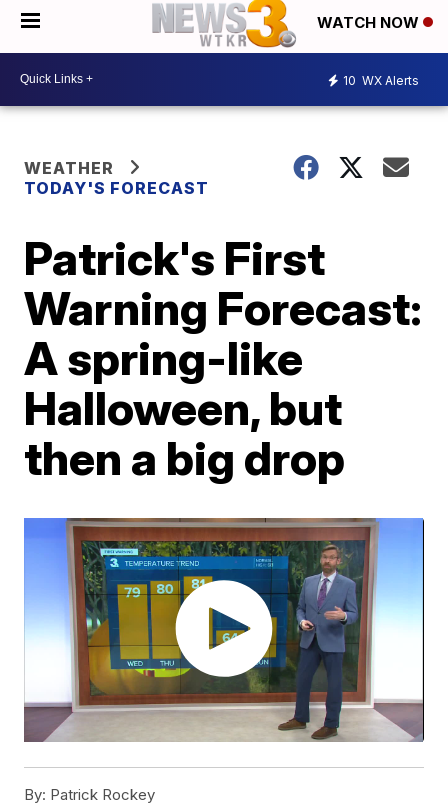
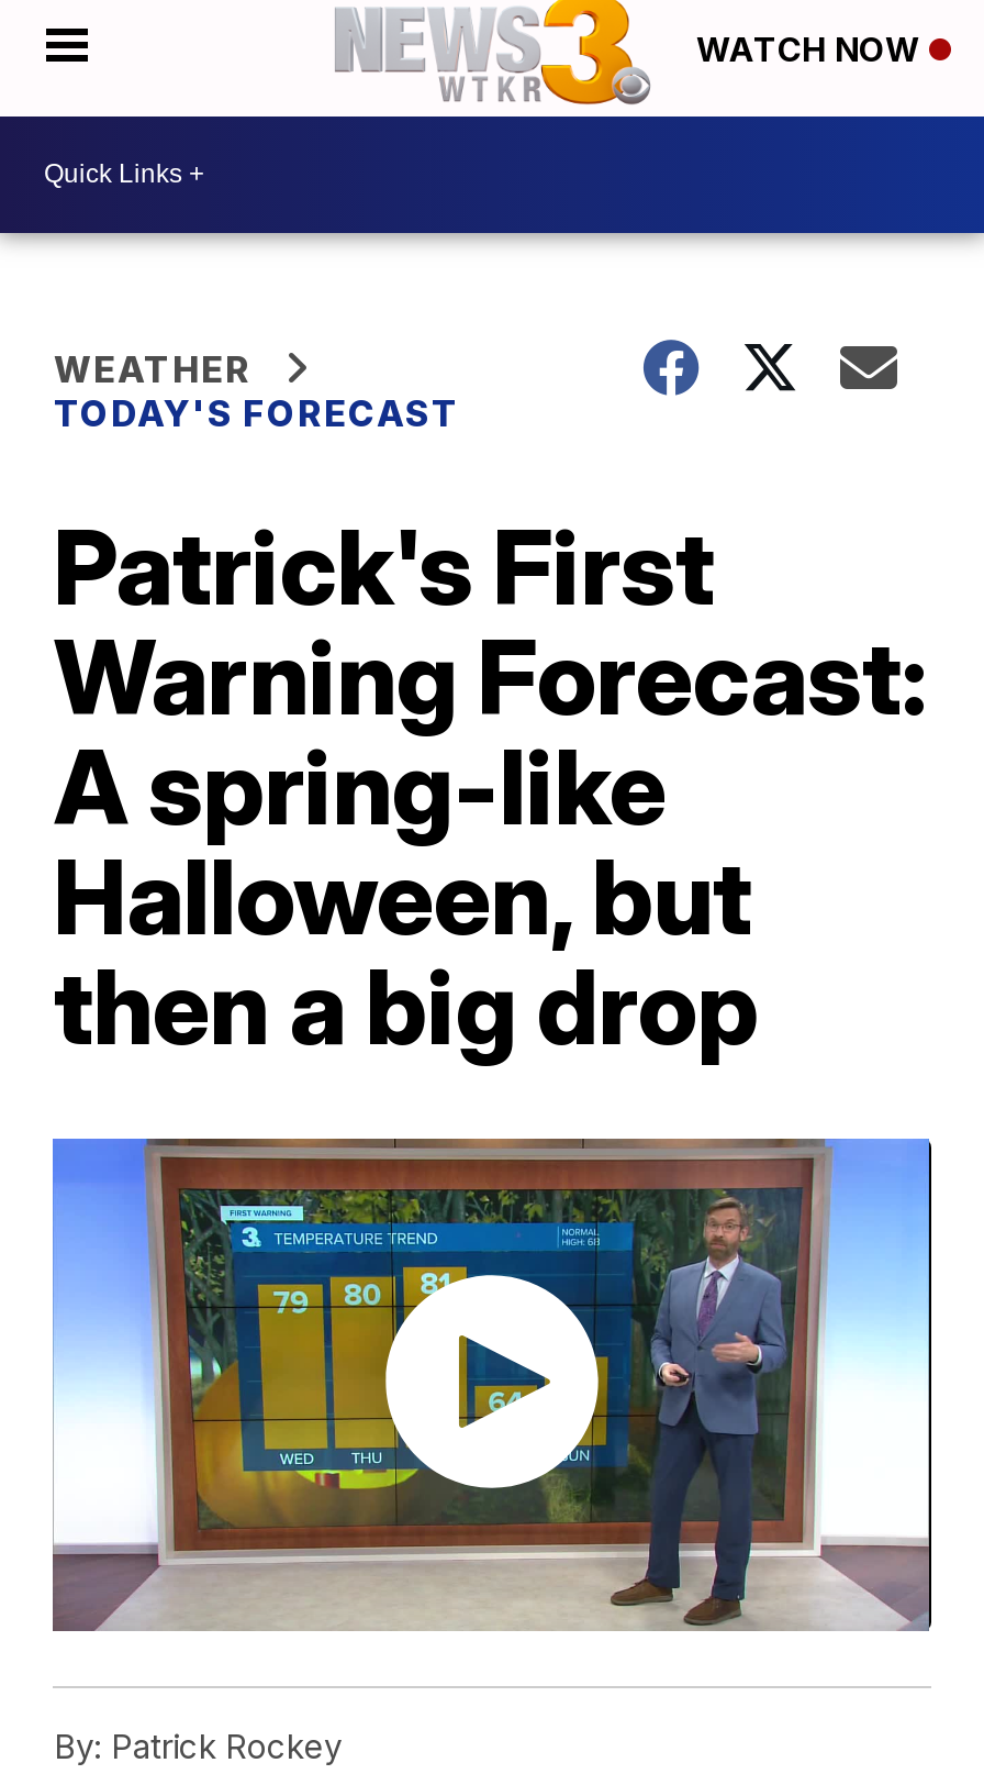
[343,73,419,88] 10 WX Alerts -> none

